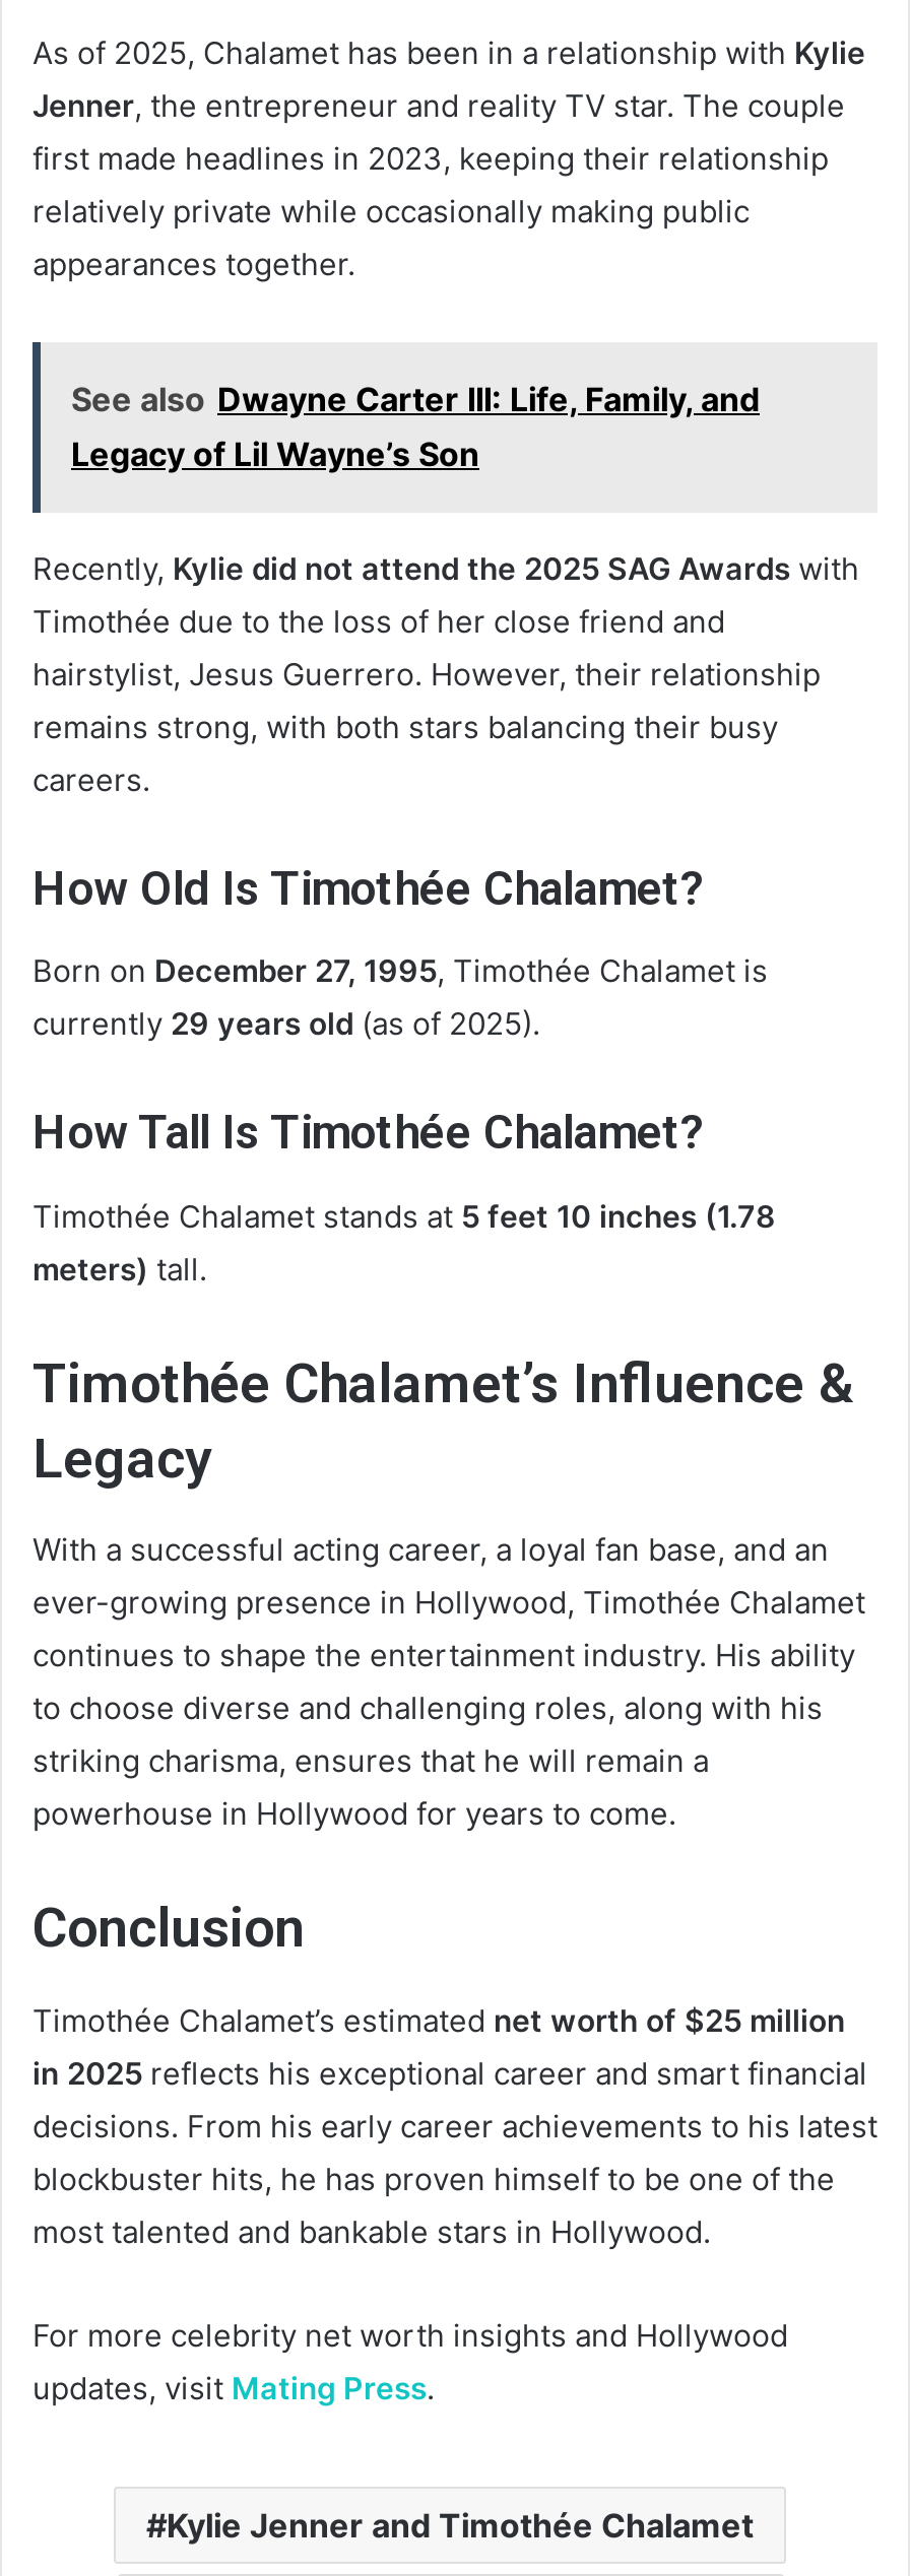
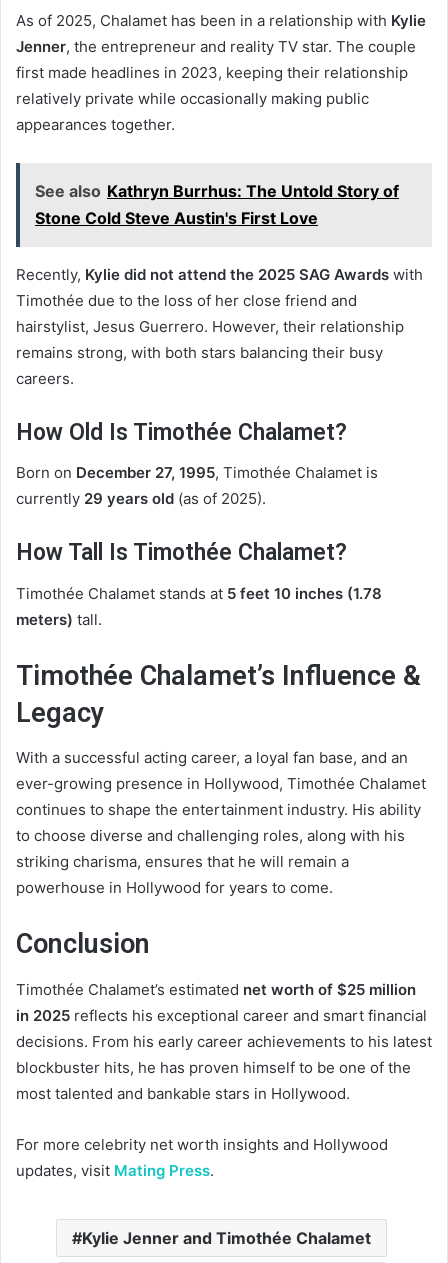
[71,378,760,473] See also Dwayne Carter III: Life, Family, and | Legacy of Lil Wayne’s Son -> [35,180,399,227] See also Kathryn Burrhus: The Untold Story of | Stone Cold Steve Austin's First Love

